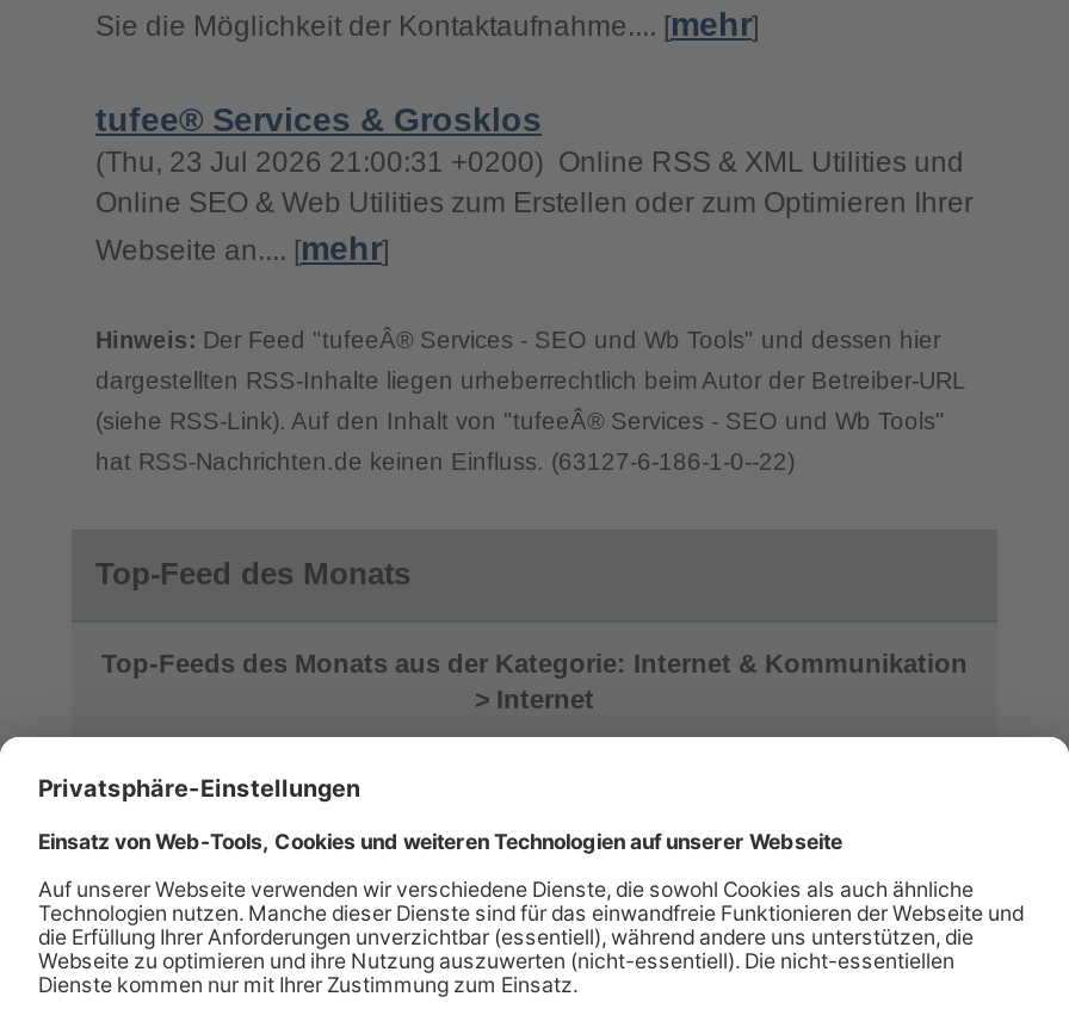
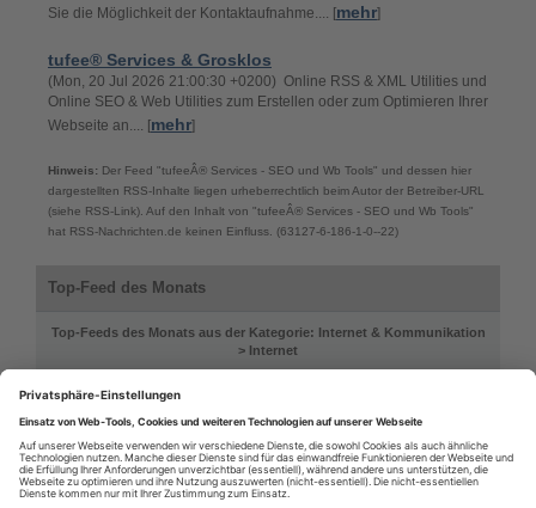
[95,146,964,179] (Thu, 23 Jul 2026 21:00:31 +0200) Online RSS & XML Utilities und -> [48,73,487,90] (Mon, 20 Jul 2026 21:00:30 +0200) Online RSS & XML Utilities und

